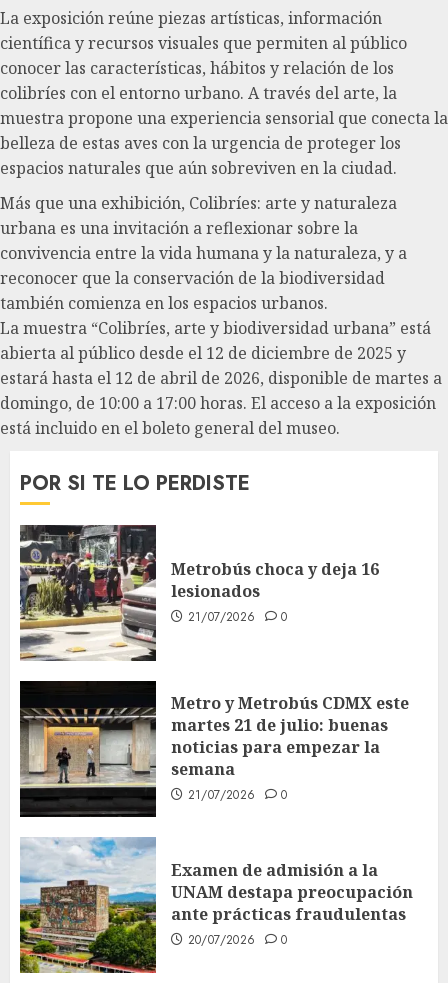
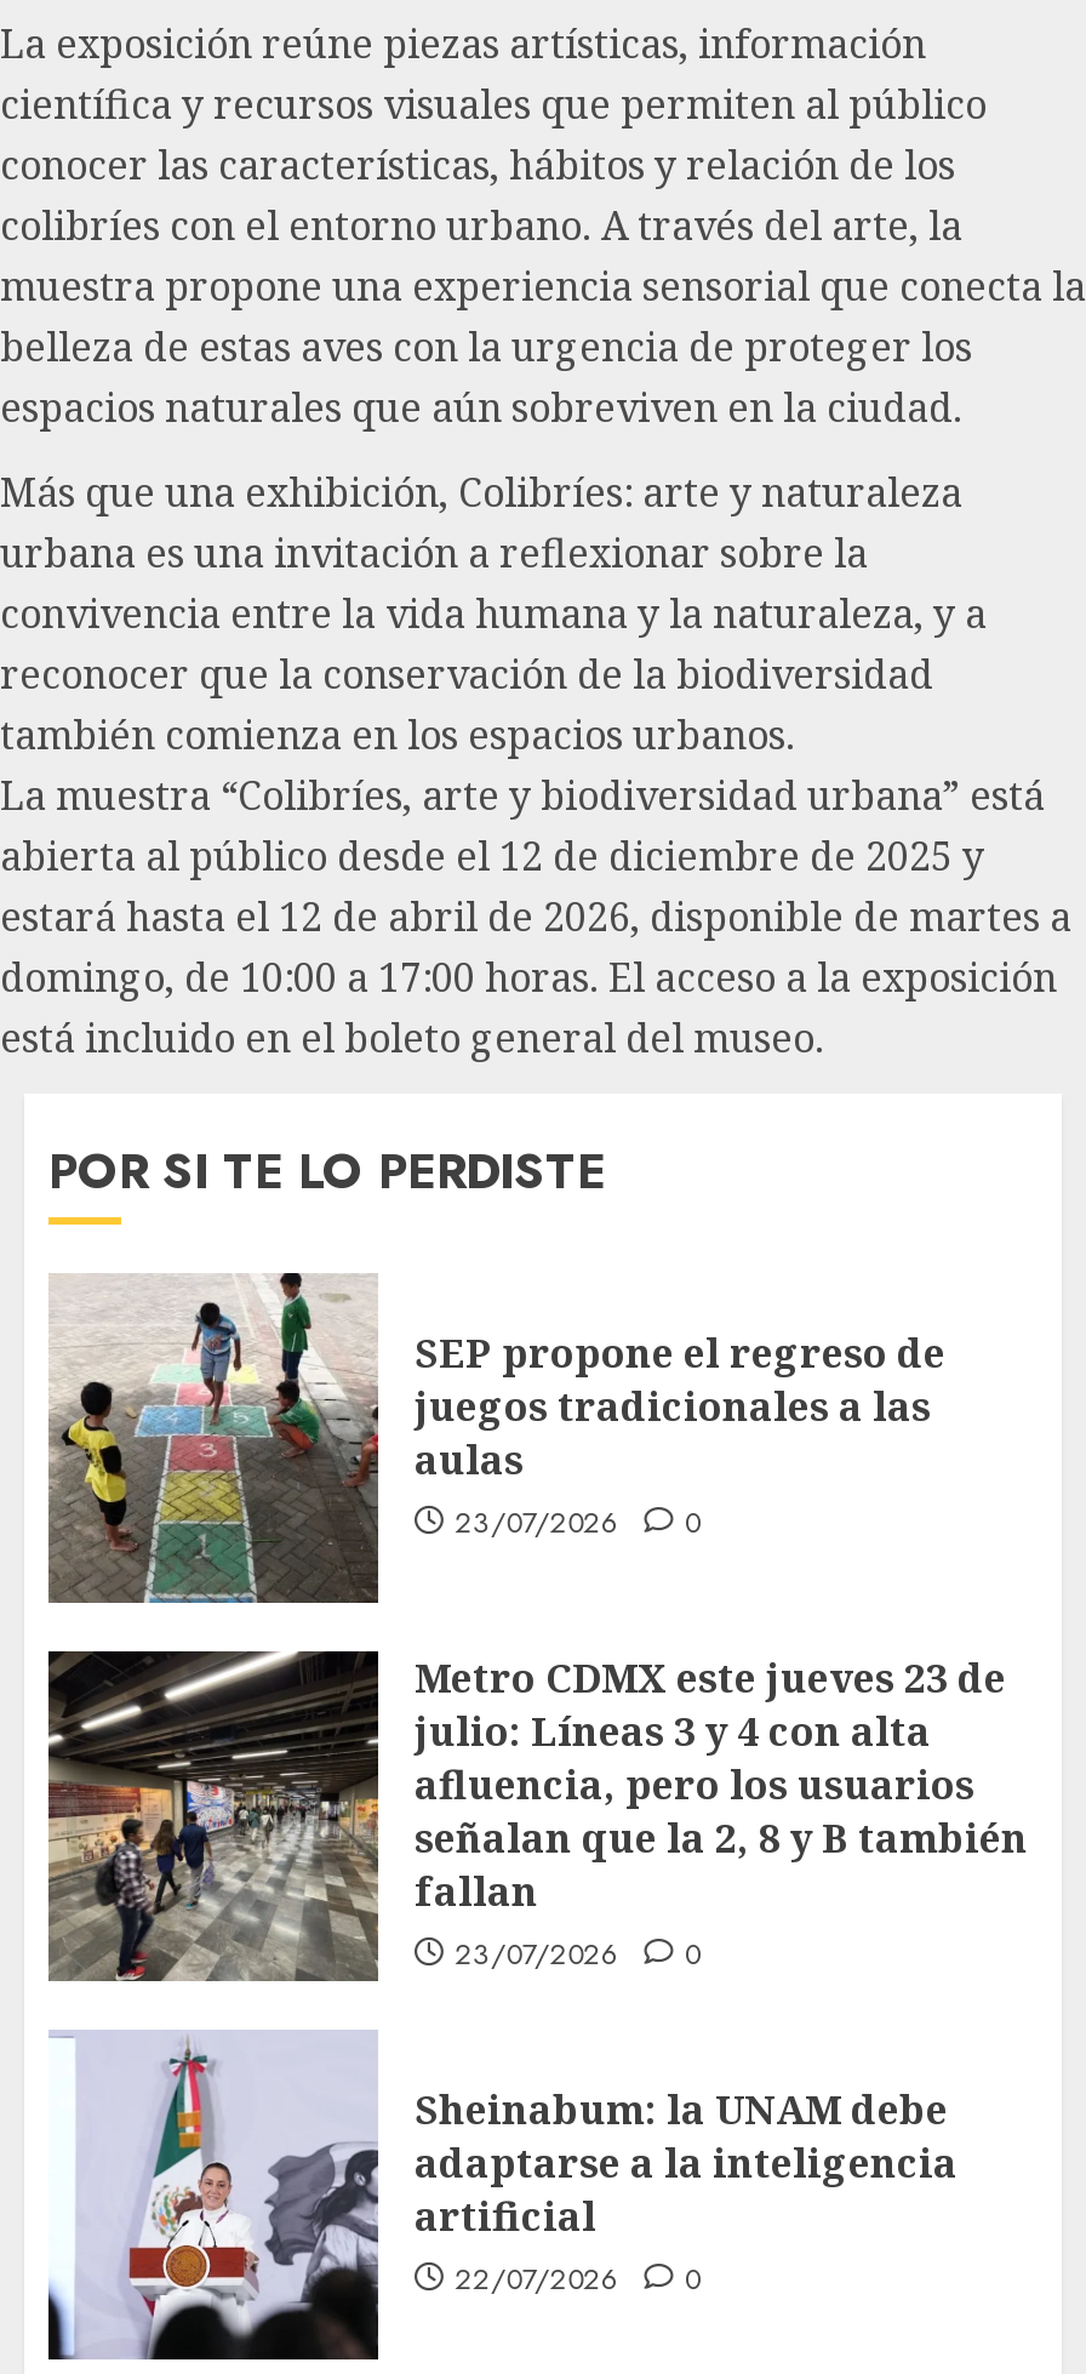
[19,524,379,662] [image] | Metrobús choca y deja 16 | lesionados | 21/07/2026 -> [48,1271,945,1630] [image] | SEP propone el regreso de | juegos tradicionales a las | aulas | 23/07/2026
[20,670,409,818] [image] | Metro y Metrobús CDMX este | martes 21 de julio: buenas | noticias para empezar la | semana | 21/07/2026 -> [46,1649,1028,1984] [image] | Metro CDMX este jueves 23 de | julio: Líneas 3 y 4 con alta | afluencia, pero los usuarios | señalan que la 2, 8 y B también | fallan | 23/07/2026
[19,837,413,974] [image] | Examen de admisión a la | UNAM destapa preocupación | ante prácticas fraudulentas | 20/07/2026 -> [46,2032,958,2362] [image] | Sheinabum: la UNAM debe | adaptarse a la inteligencia | artificial | 22/07/2026

